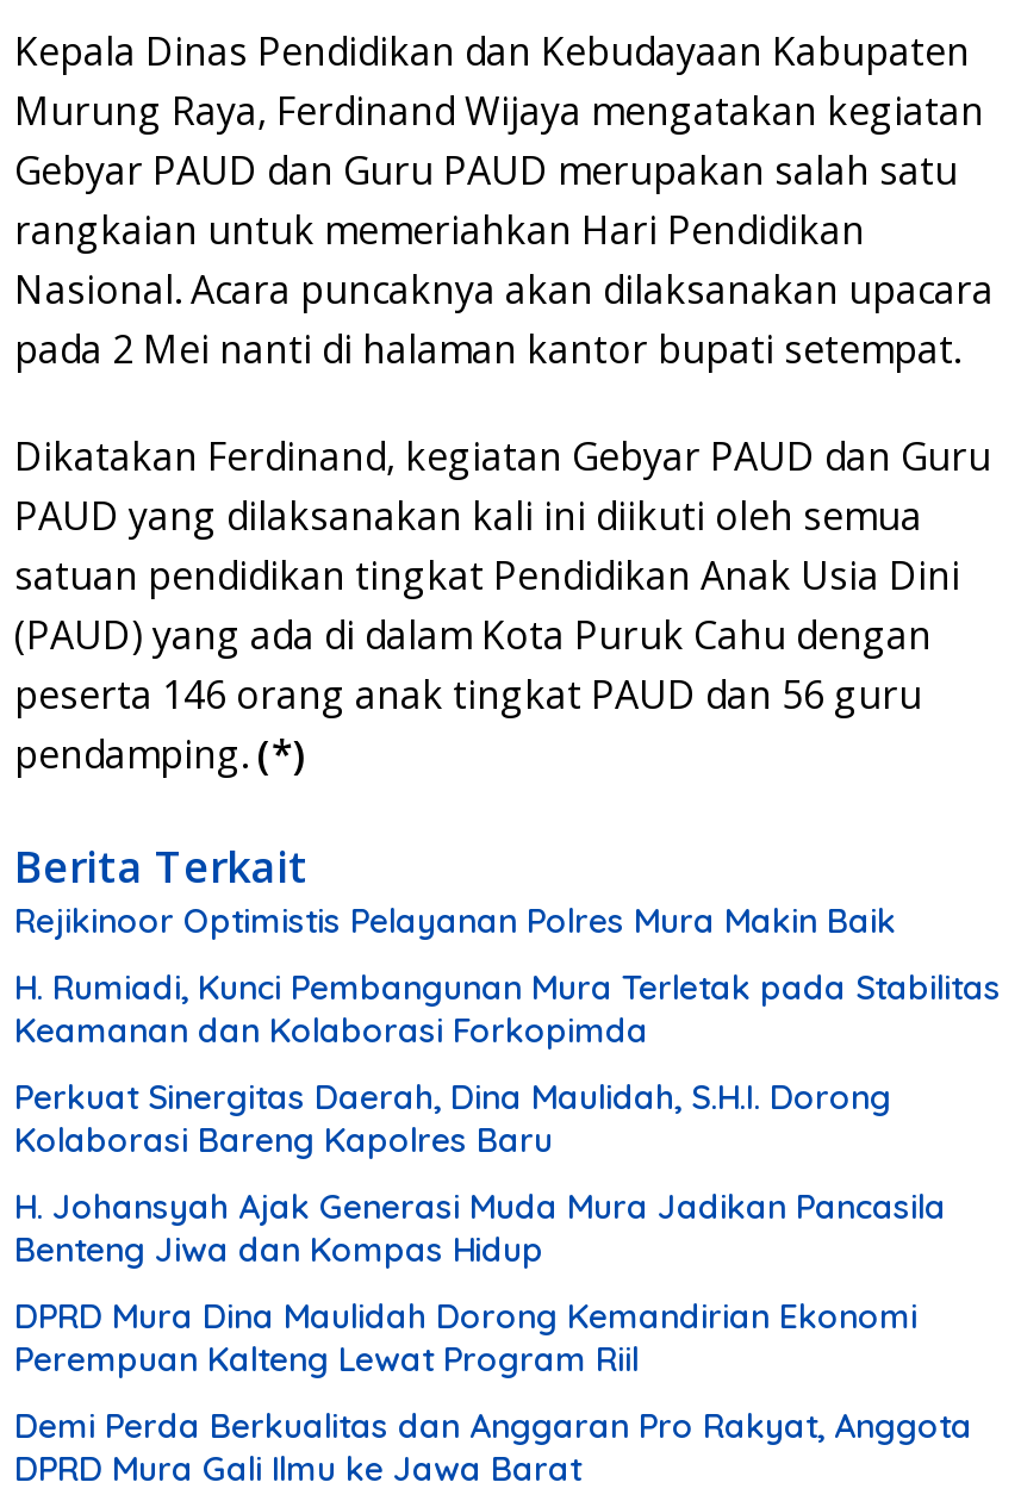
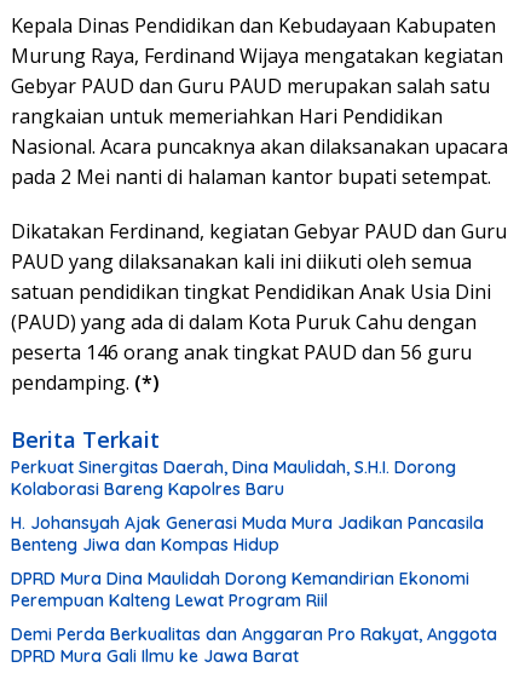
[14,899,1001,1052] Rejikinoor Optimistis Pelayanan Polres Mura Makin Baik | H. Rumiadi, Kunci Pembangunan Mura Terletak pada Stabilitas | Keamanan dan Kolaborasi Forkopimda -> none

